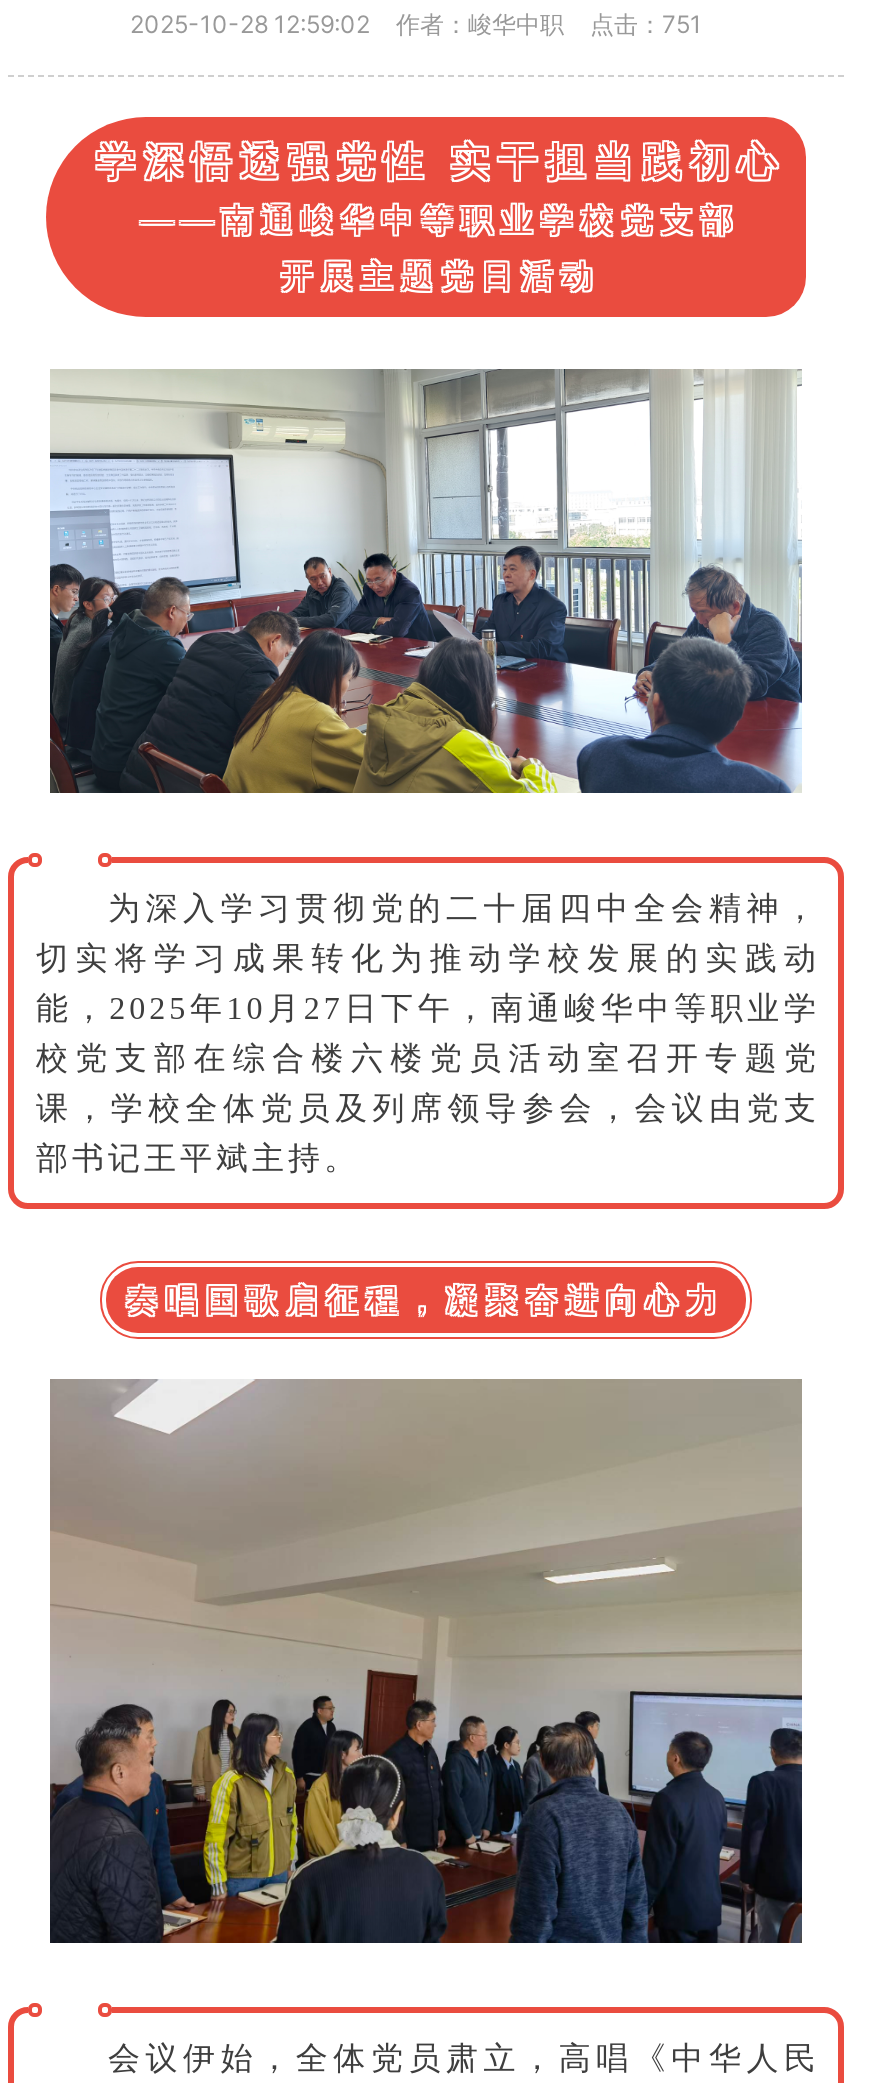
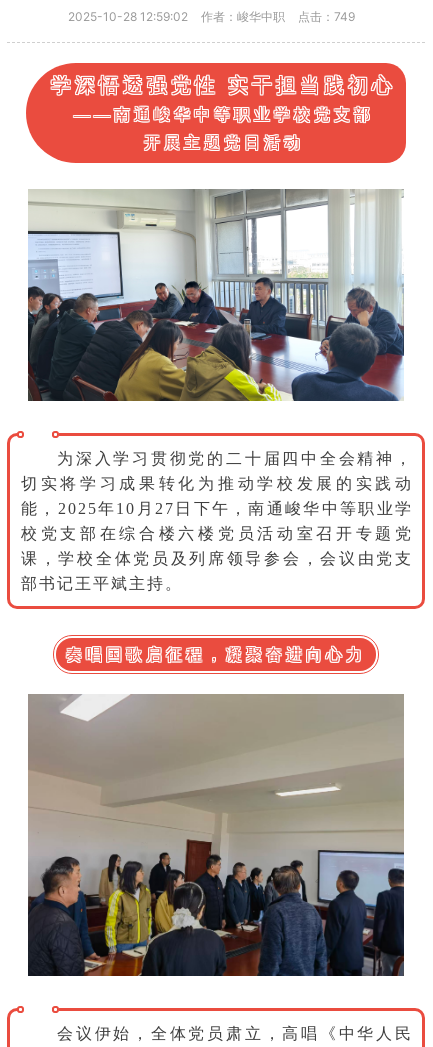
[130,9,702,39] 2025-10-28 12:59:02 作者：峻华中职 点击：751 -> [67,9,354,24] 2025-10-28 12:59:02 作者：峻华中职 点击：749

